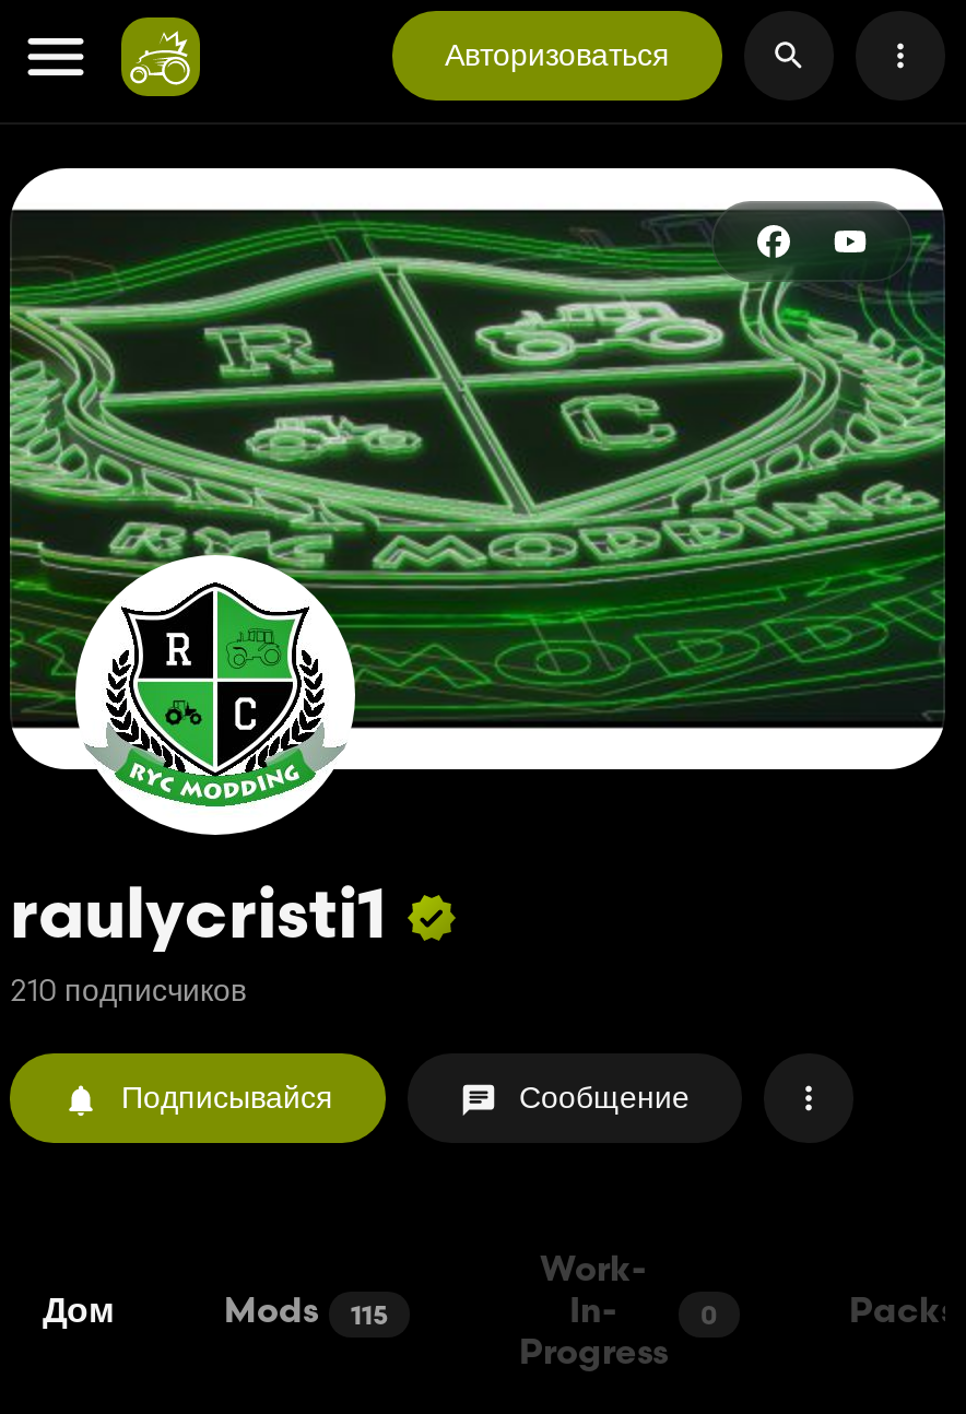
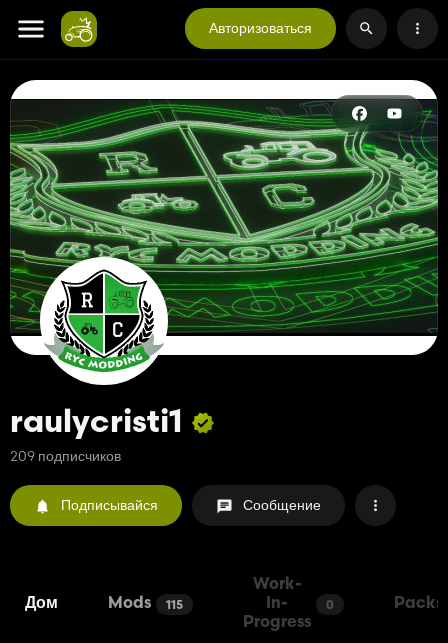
[10,970,246,1010] 210 подписчиков -> [10,447,121,465] 209 подписчиков

